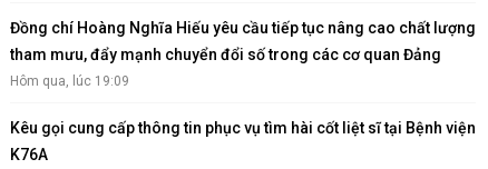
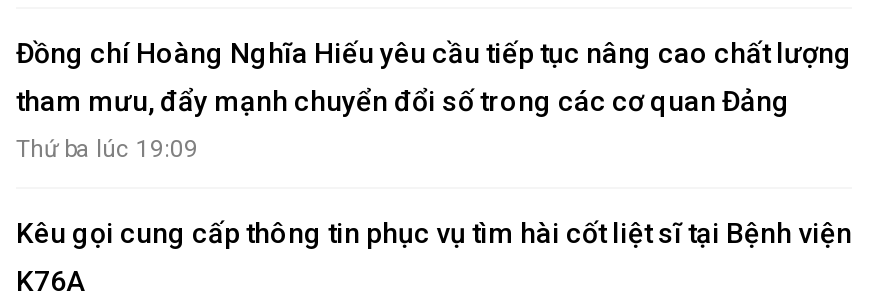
[10,73,129,88] Hôm qua, lúc 19:09 -> [16,134,198,162] Thứ ba lúc 19:09

